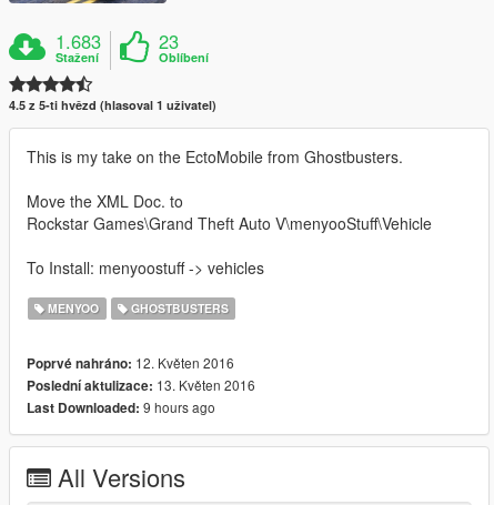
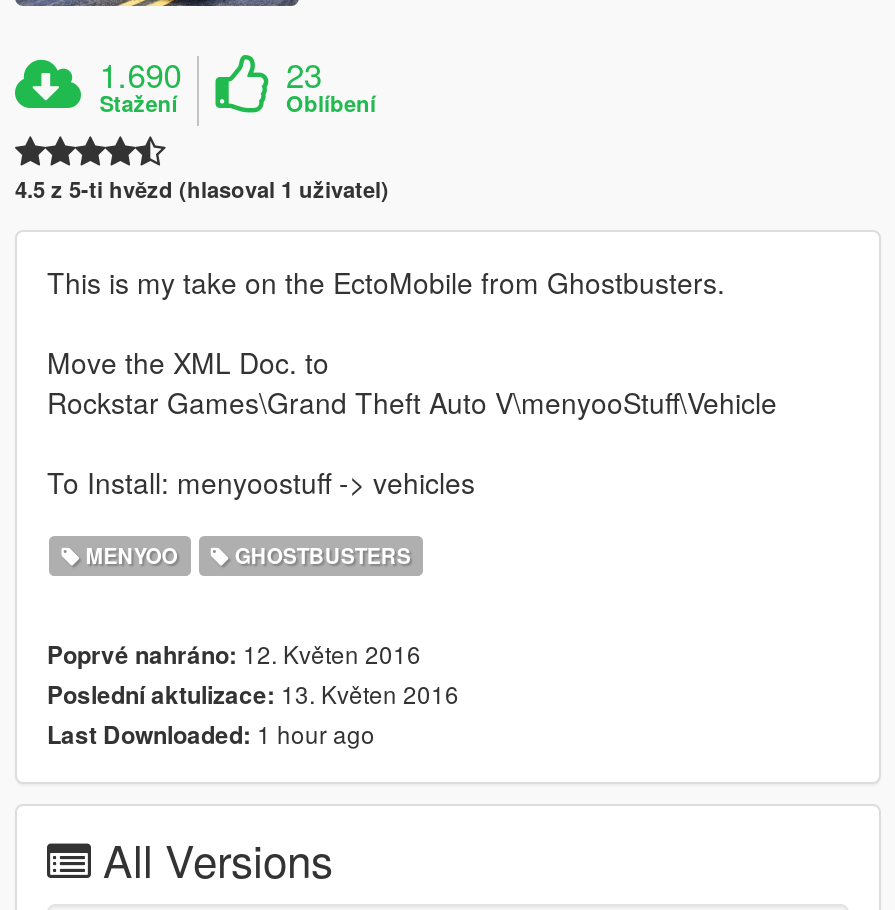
[56,28,101,54] 1.683 -> [99,50,181,98] 1.690
[27,397,215,417] Last Downloaded: 9 hours ago -> [47,716,375,752] Last Downloaded: 1 hour ago

